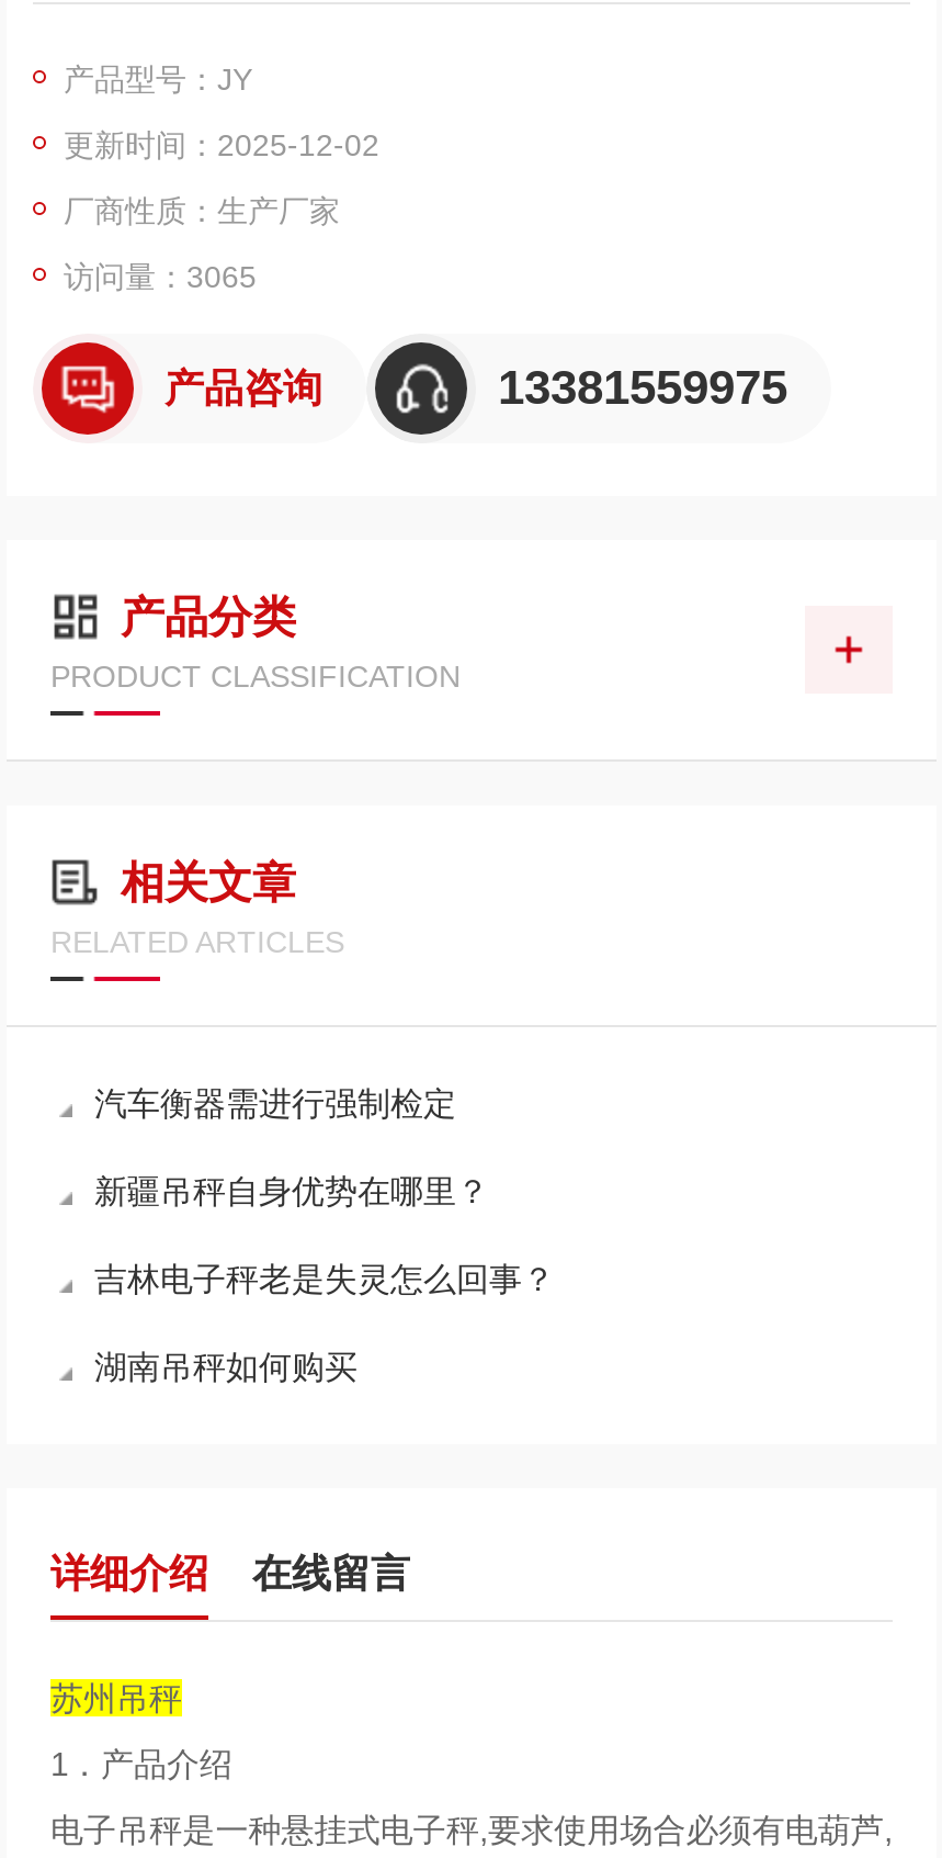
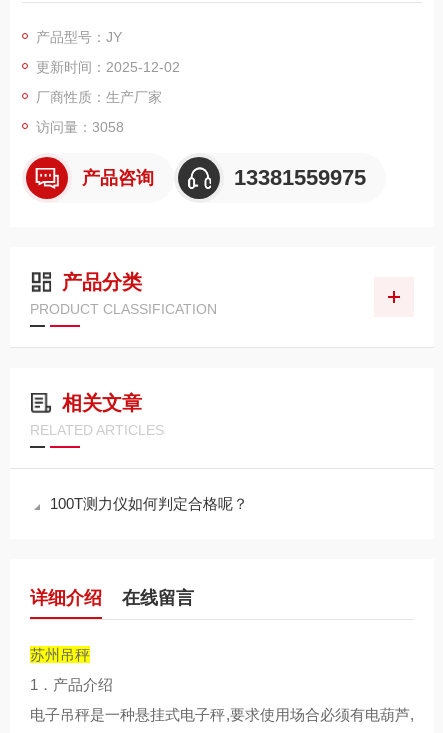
[64,259,257,294] 访问量：3065 -> [36,119,124,135] 访问量：3058
[94,1084,555,1385] 汽车衡器需进行强制检定 | 新疆吊秤自身优势在哪里？ | 吉林电子秤老是失灵怎么回事？ | 湖南吊秤如何购买 -> [50,495,248,512] 100T测力仪如何判定合格呢？

